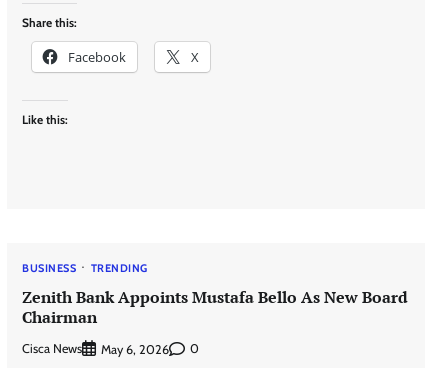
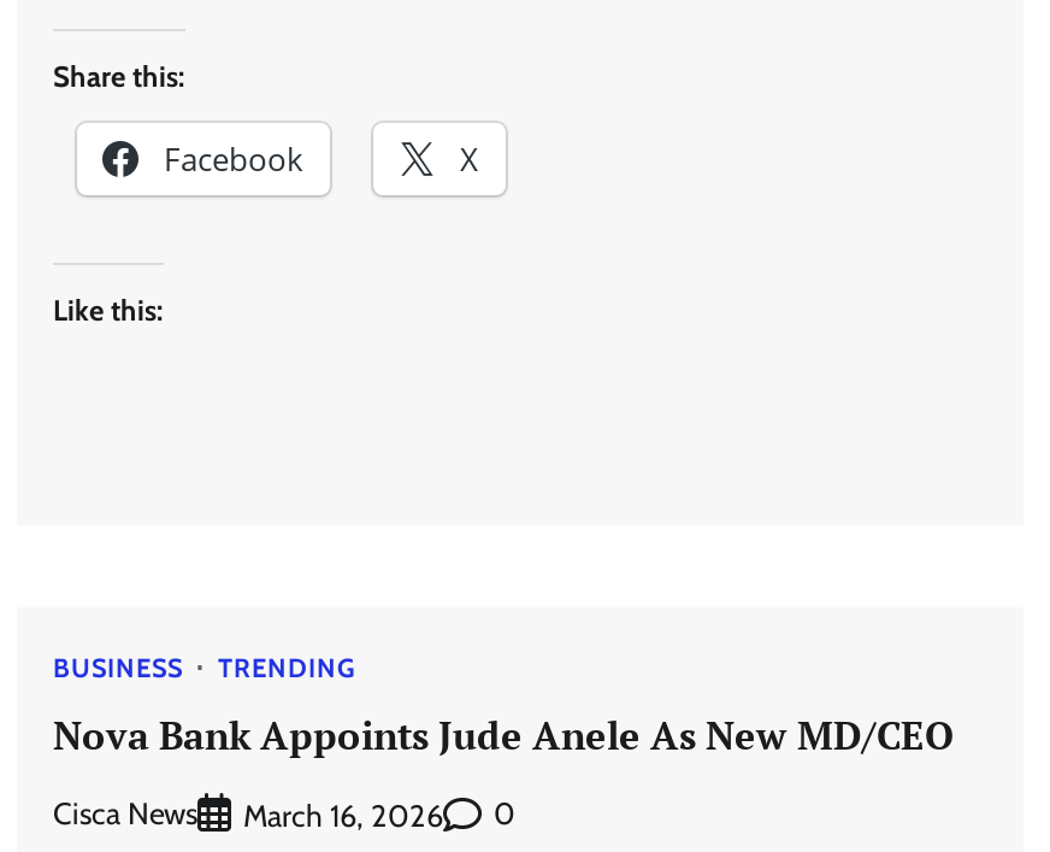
[22,285,408,327] Zenith Bank Appoints Mustafa Bello As New Board | Chairman -> [53,709,954,762] Nova Bank Appoints Jude Anele As New MD/CEO
[101,342,169,357] May 6, 2026 -> [243,796,443,832] March 16, 2026

